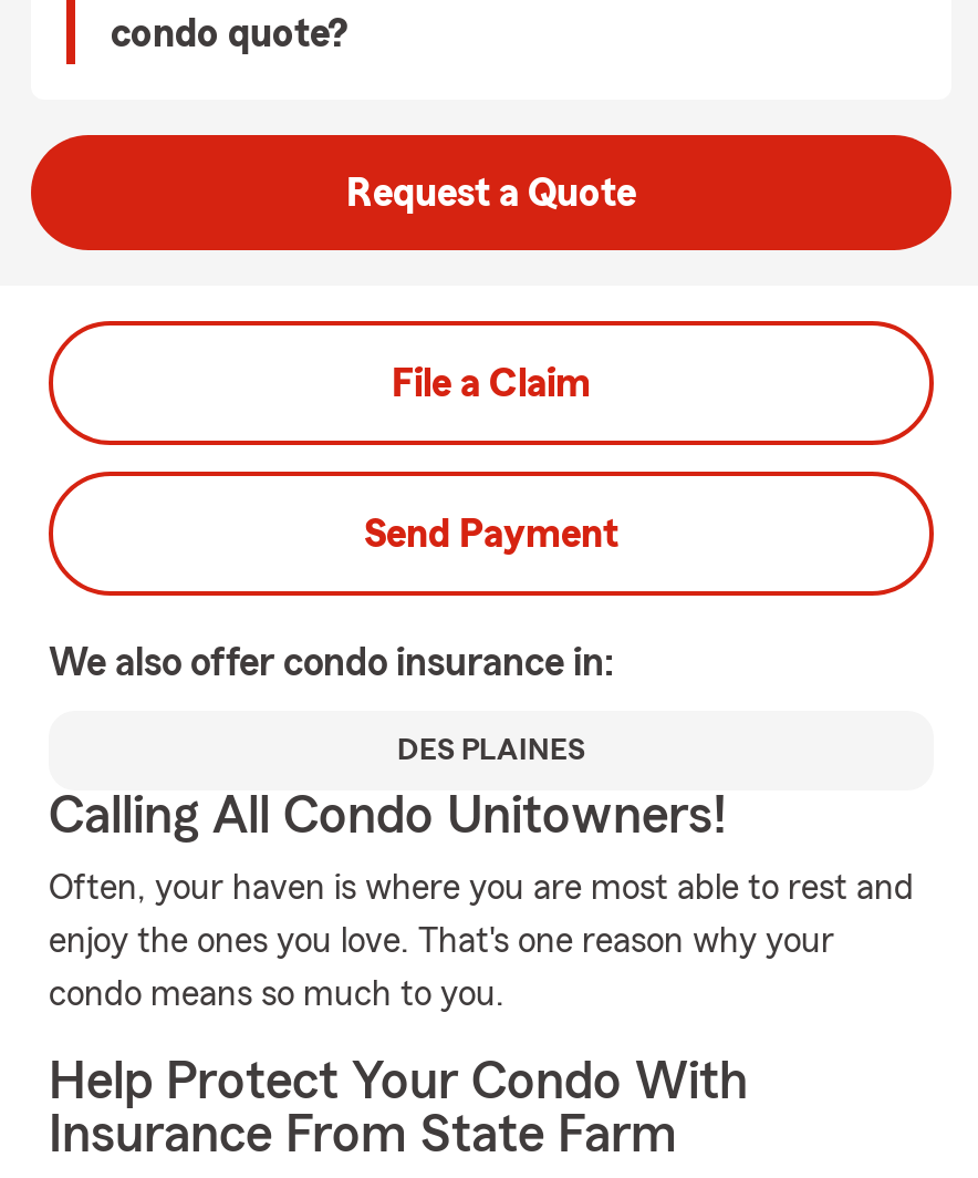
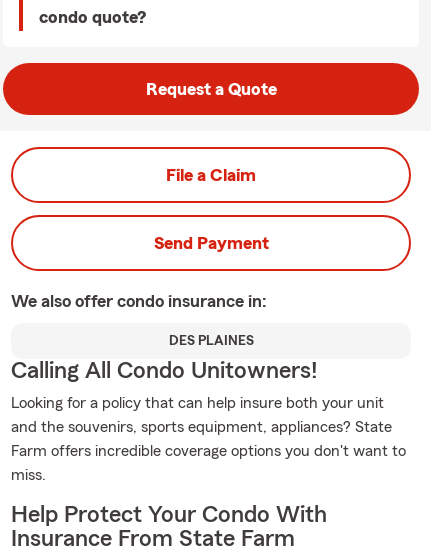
[49,870,914,1012] Often, your haven is where you are most able to rest and | enjoy the ones you love. That's one reason why your | condo means so much to you. -> [11,395,406,483] Looking for a policy that can help insure both your unit | and the souvenirs, sports equipment, appliances? State | Farm offers incredible coverage options you don't want to | miss.

